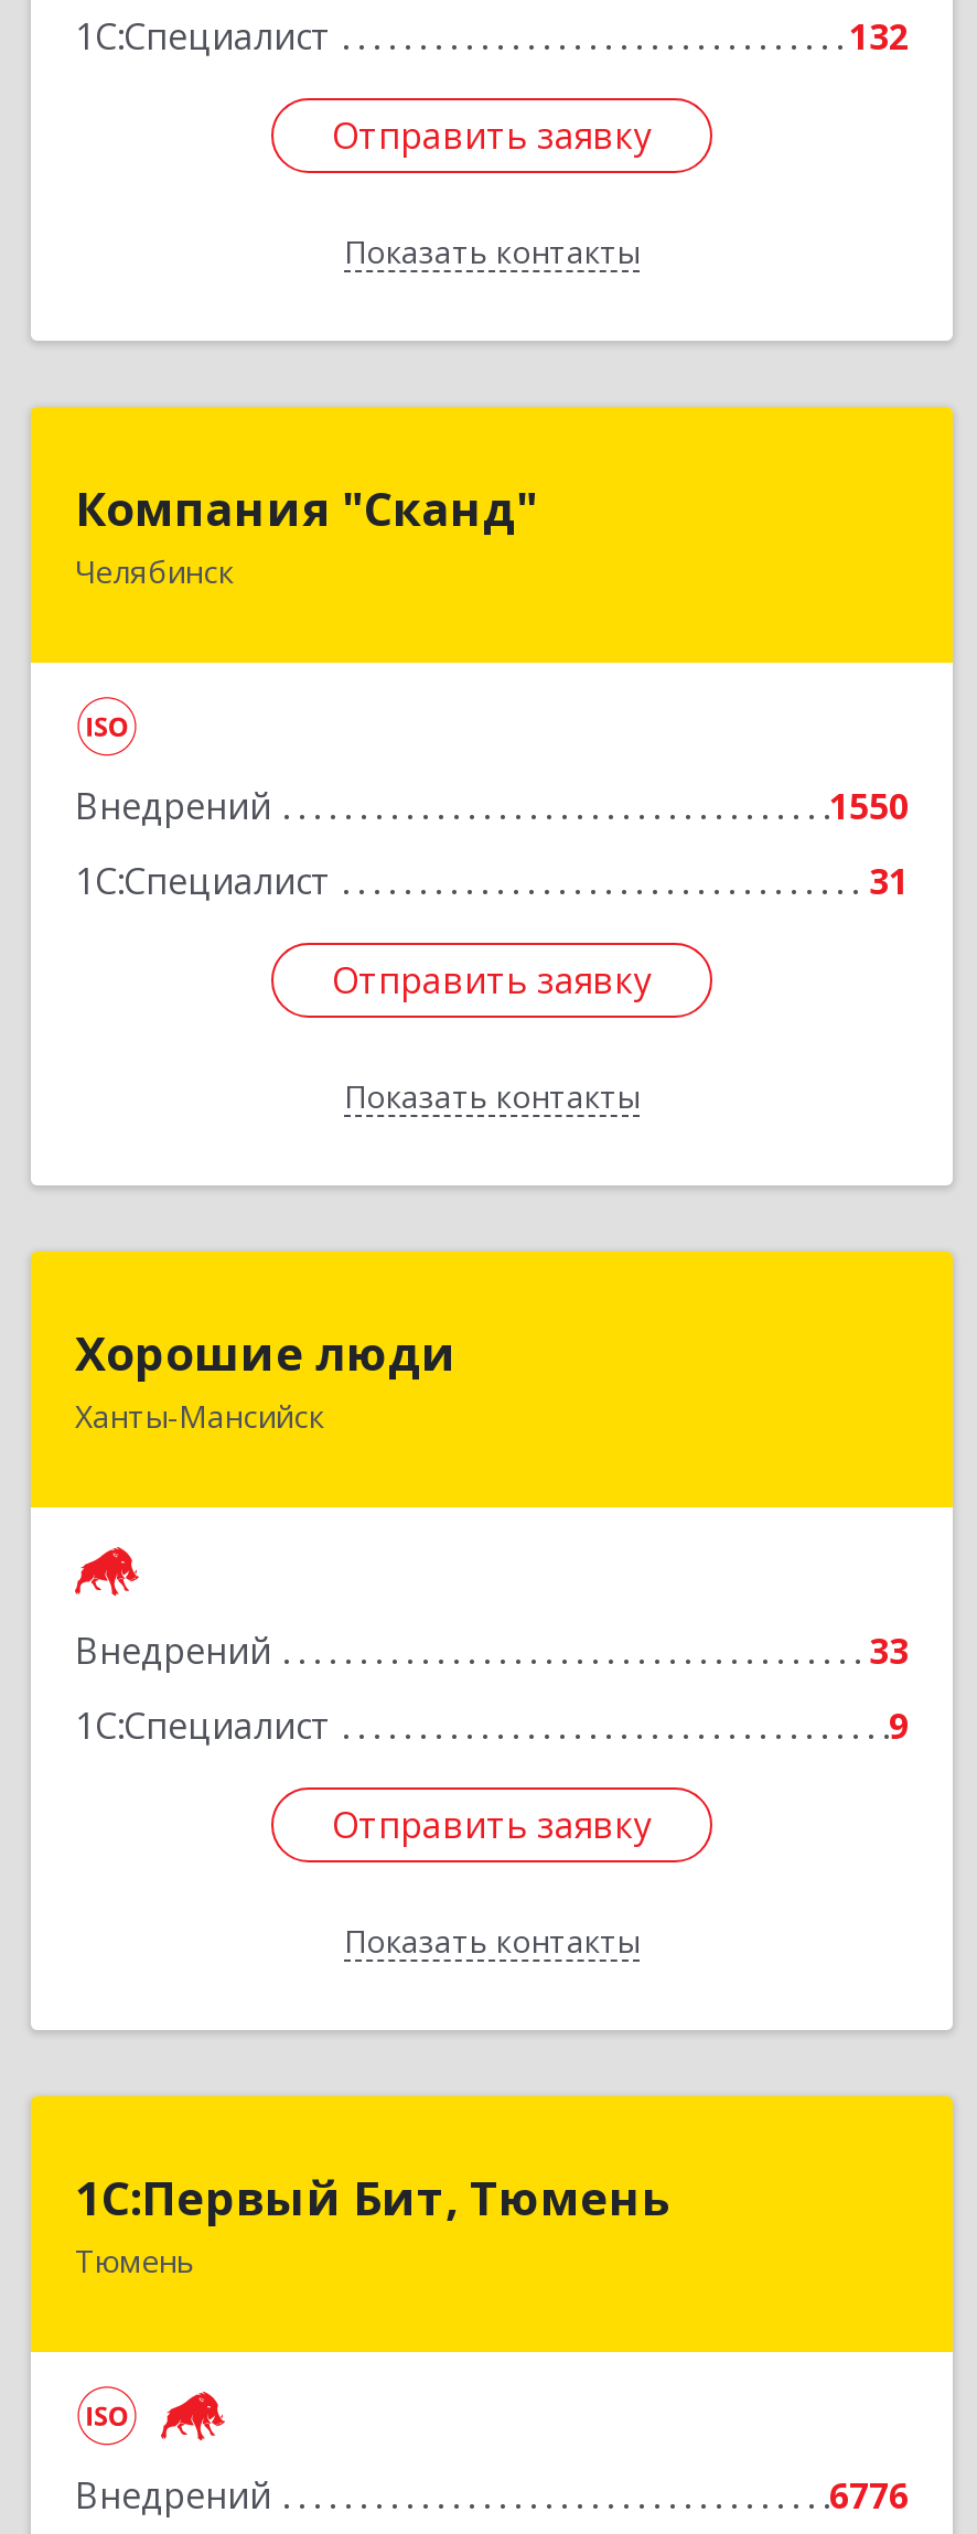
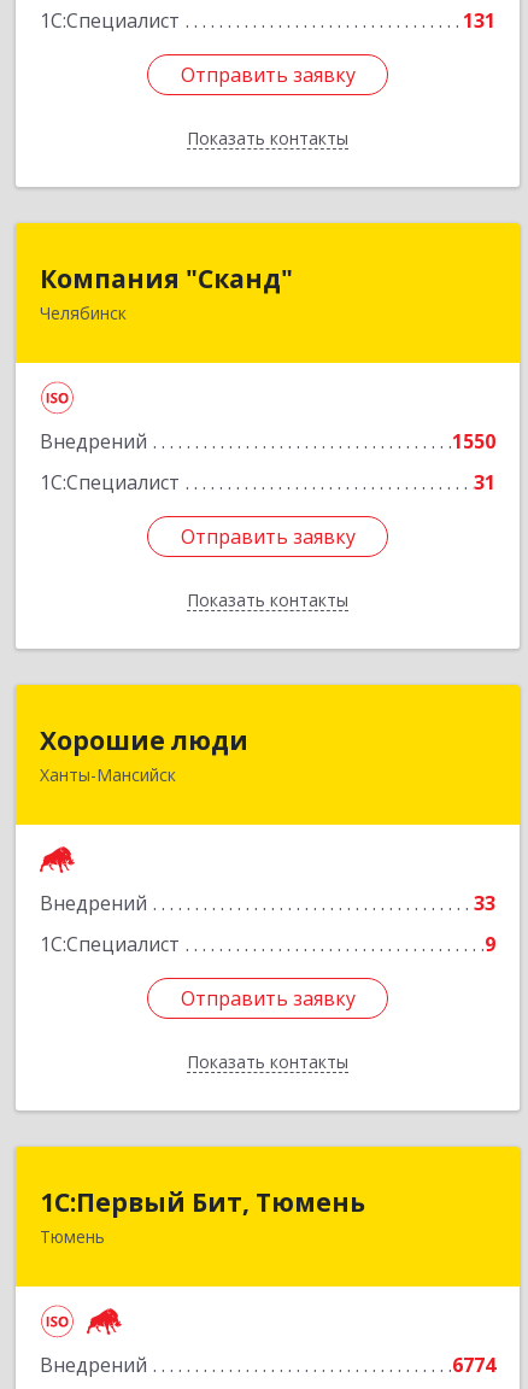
[849,12,909,61] 132 -> [463,7,495,34] 131
[829,2471,909,2520] 6776 -> [452,1352,495,1378] 6774

